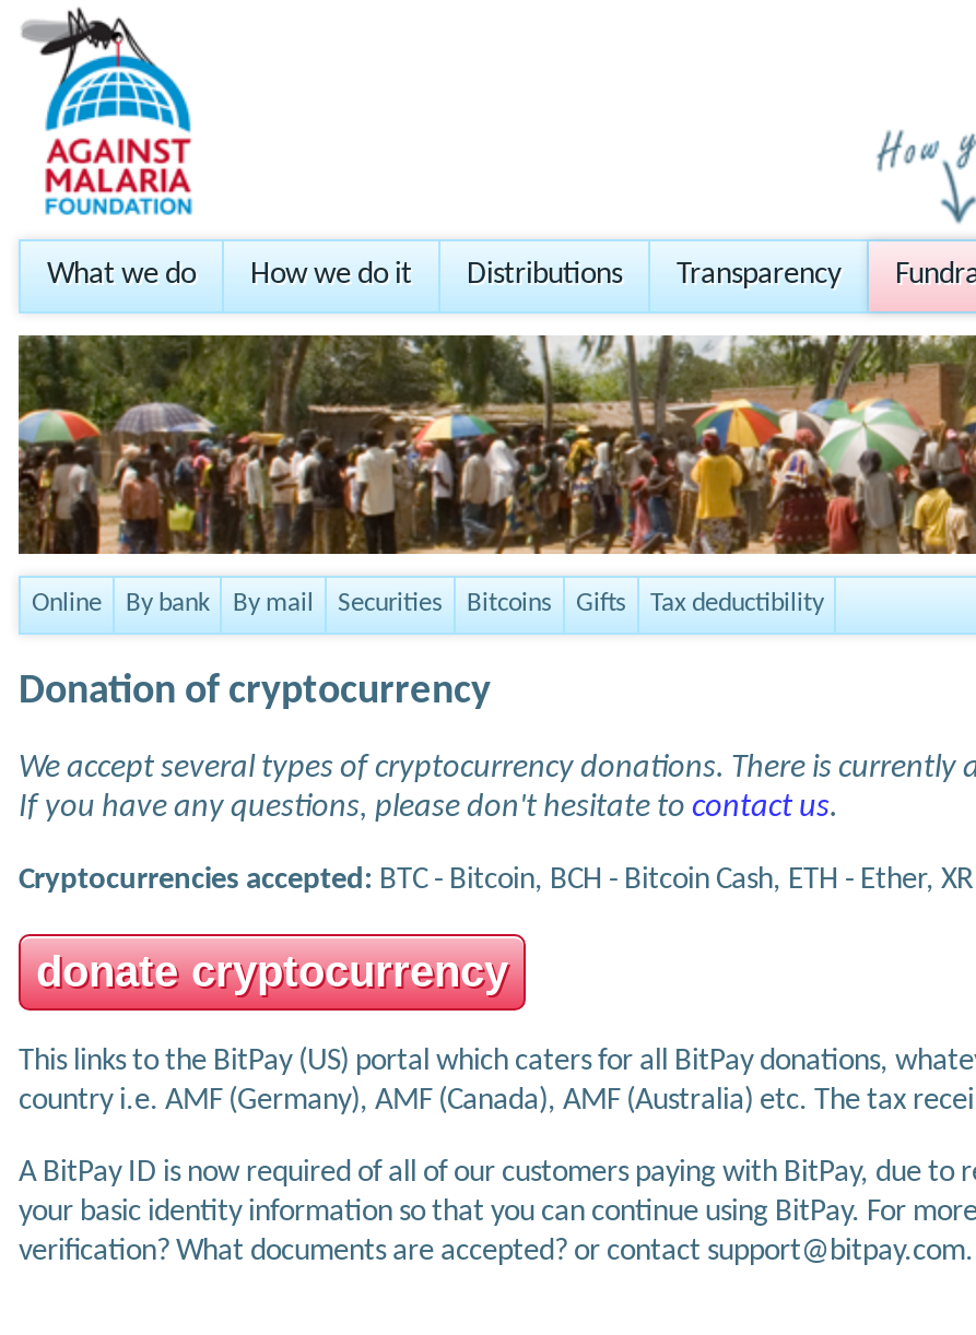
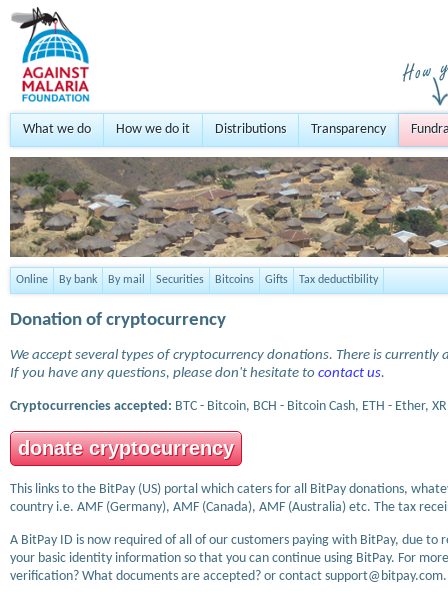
[16,335,969,556] [image] -> [9,156,445,258] [image]

